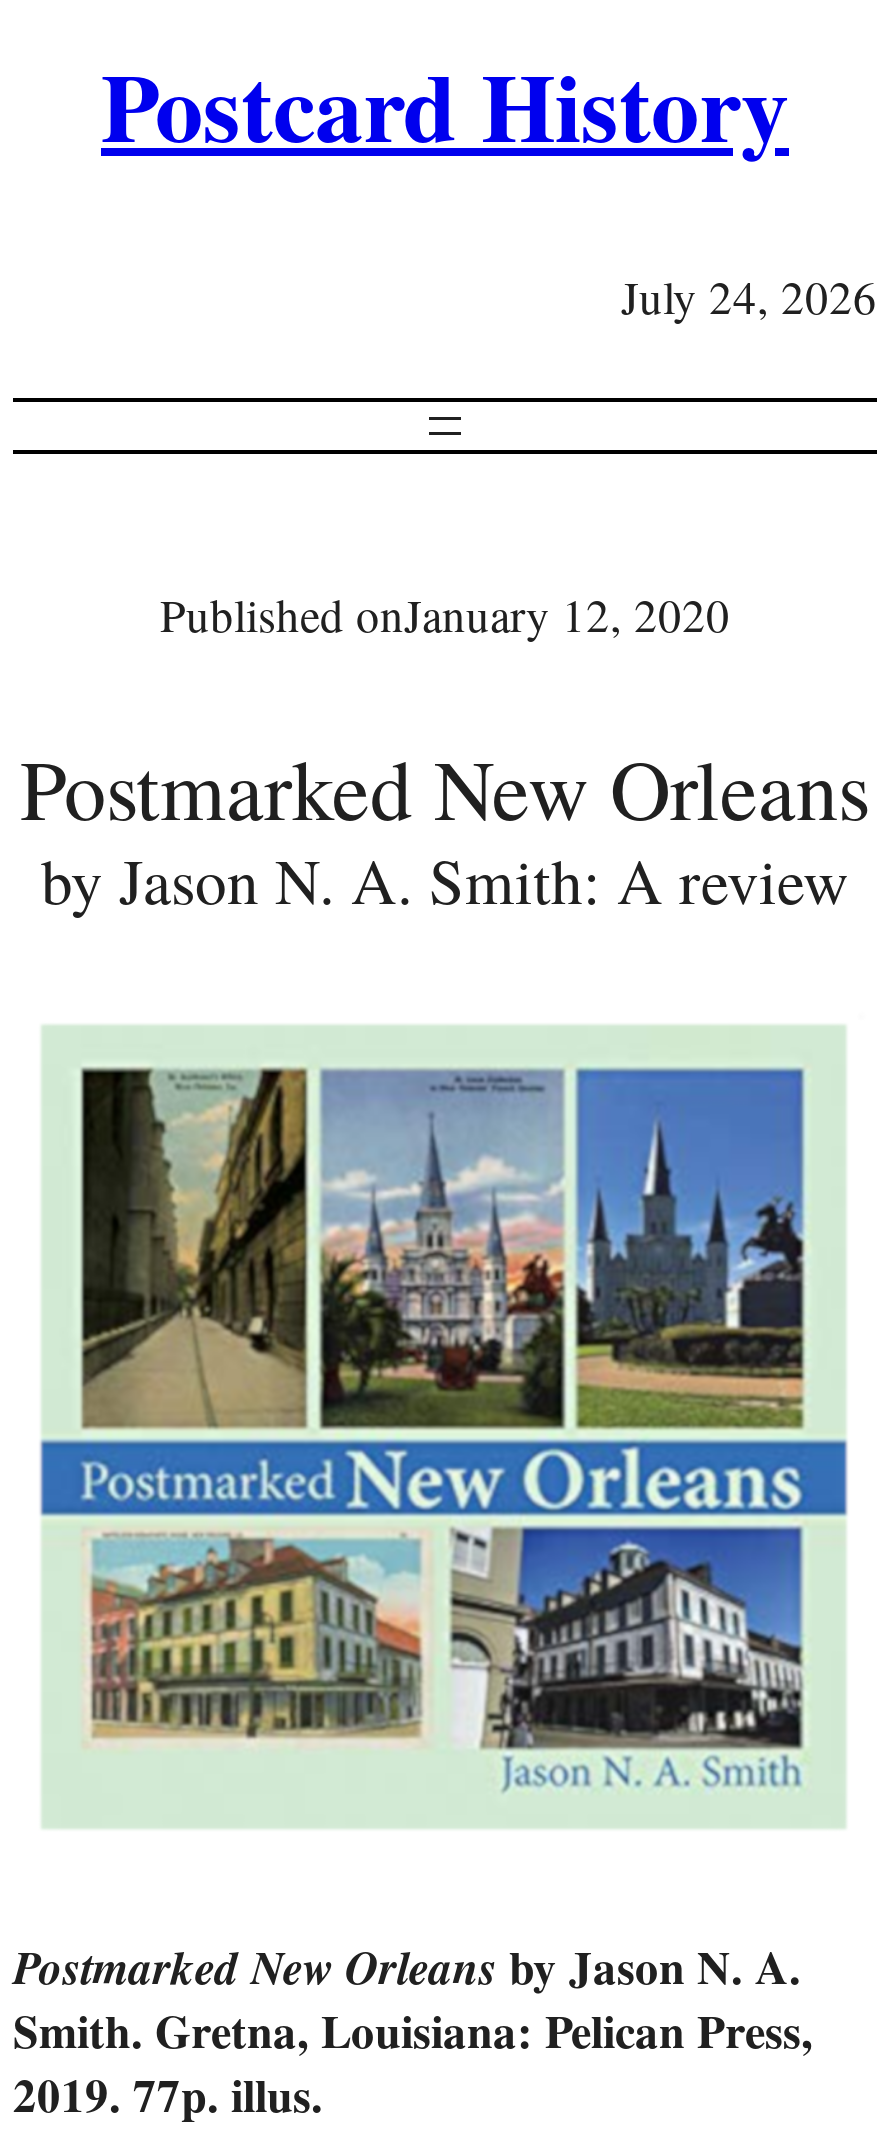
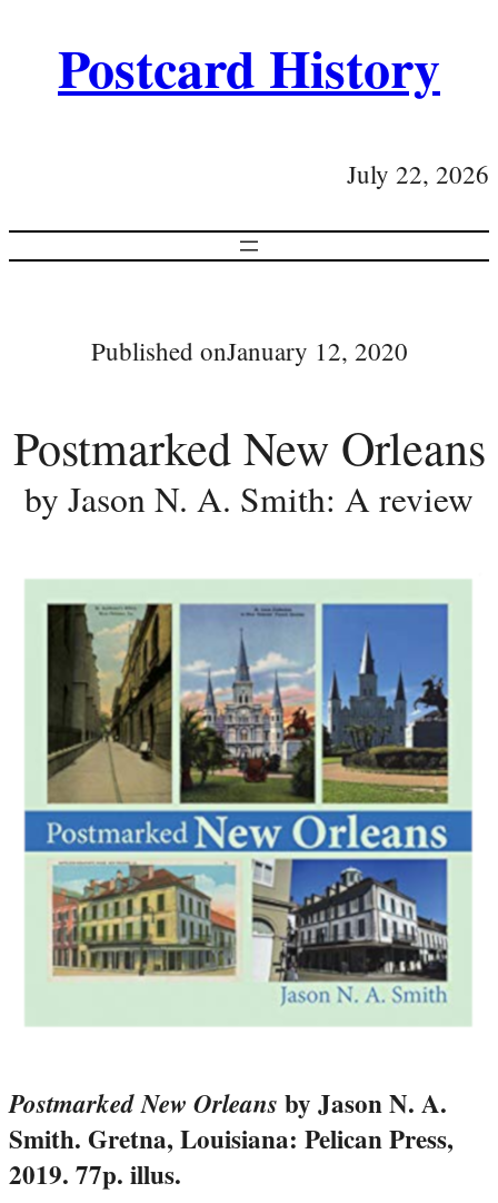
[621,266,877,326] July 24, 2026 -> [347,157,489,190] July 22, 2026

